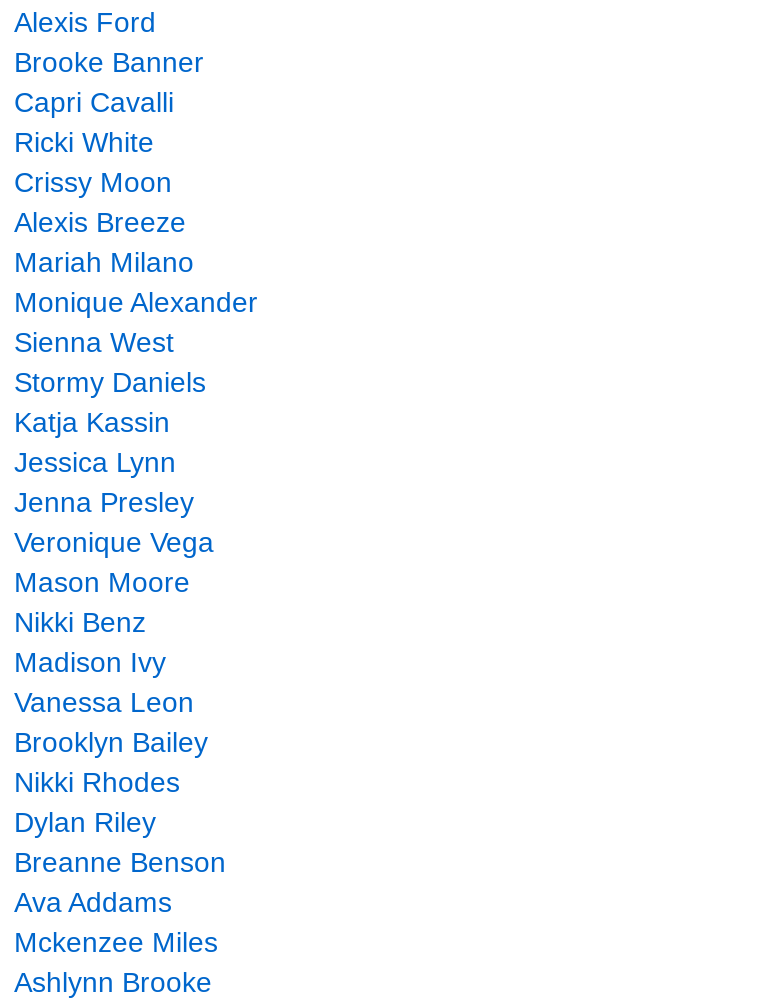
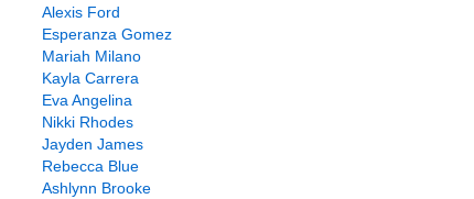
[14,46,204,238] Brooke Banner | Capri Cavalli | Ricki White | Crissy Moon | Alexis Breeze -> [42,25,172,43] Esperanza Gomez
[14,286,258,758] Monique Alexander | Sienna West | Stormy Daniels | Katja Kassin | Jessica Lynn | Jenna Presley | Veronique Vega | Mason Moore | Nikki Benz | Madison Ivy | Vanessa Leon | Brooklyn Bailey -> [42,69,139,109] Kayla Carrera | Eva Angelina
[14,806,226,958] Dylan Riley | Breanne Benson | Ava Addams | Mckenzee Miles -> [42,135,143,175] Jayden James | Rebecca Blue

